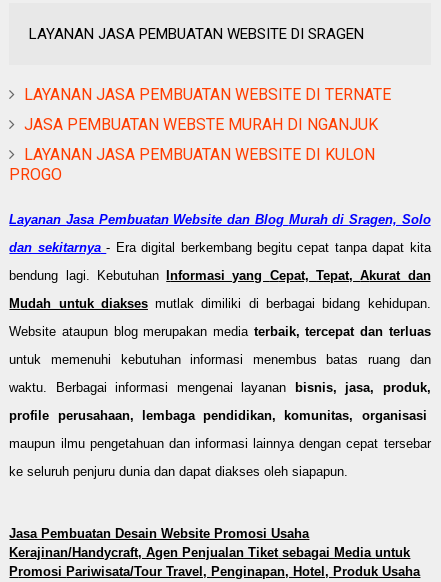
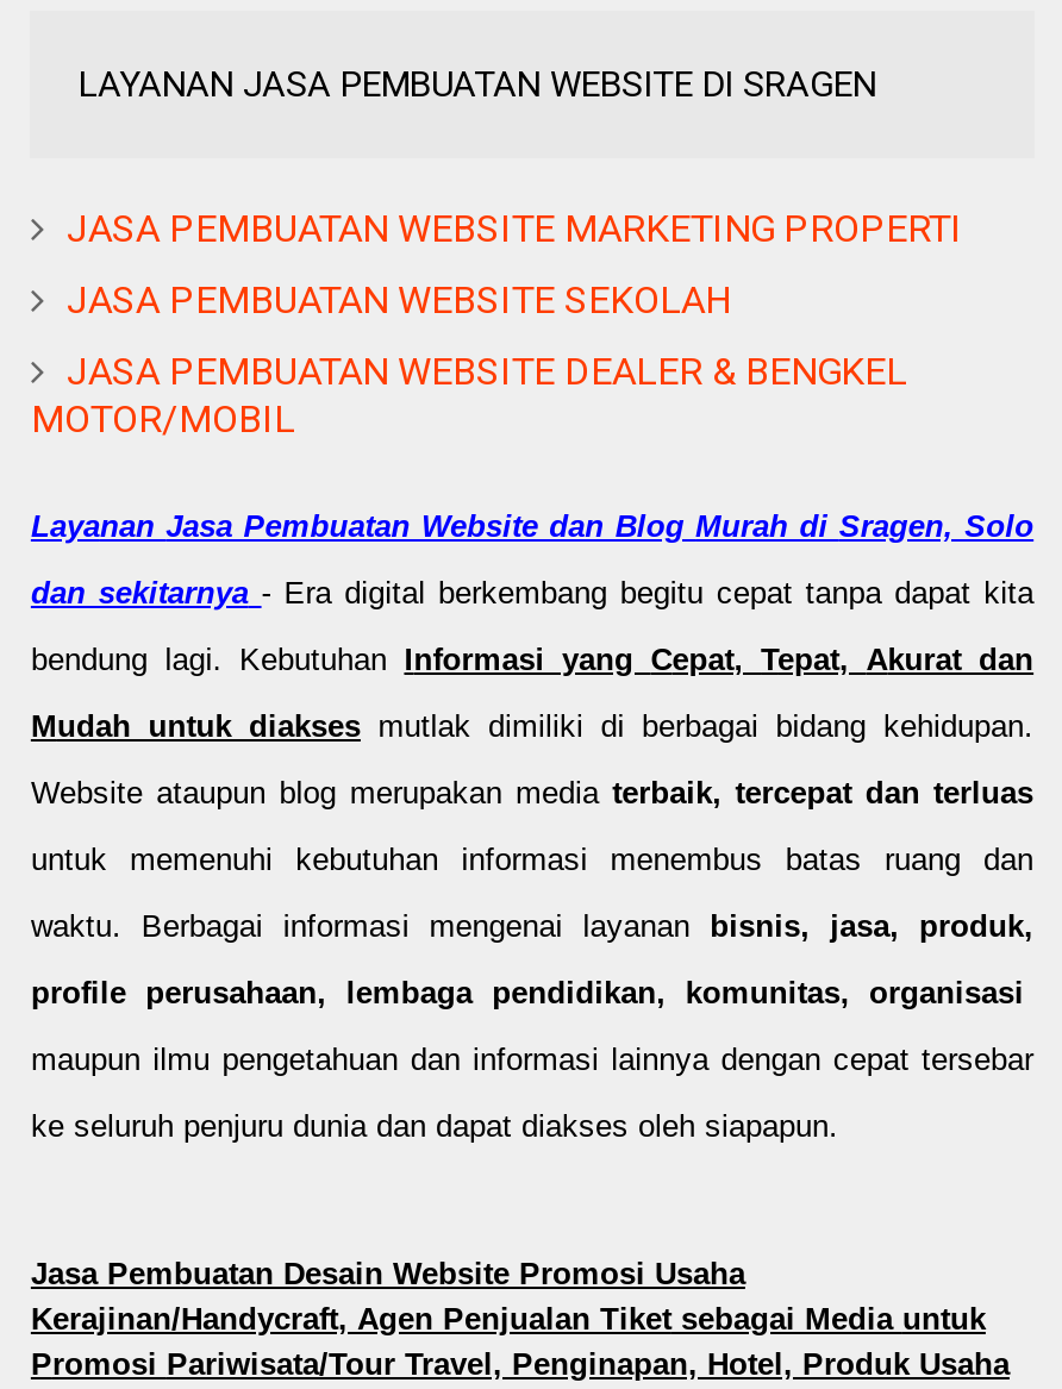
[24,85,391,104] LAYANAN JASA PEMBUATAN WEBSITE DI TERNATE -> [66,206,962,251] JASA PEMBUATAN WEBSITE MARKETING PROPERTI
[24,115,378,134] JASA PEMBUATAN WEBSTE MURAH DI NGANJUK -> [66,277,731,322] JASA PEMBUATAN WEBSITE SEKOLAH
[9,145,375,184] LAYANAN JASA PEMBUATAN WEBSITE DI KULON | PROGO -> [31,348,907,441] JASA PEMBUATAN WEBSITE DEALER & BENGKEL | MOTOR/MOBIL

